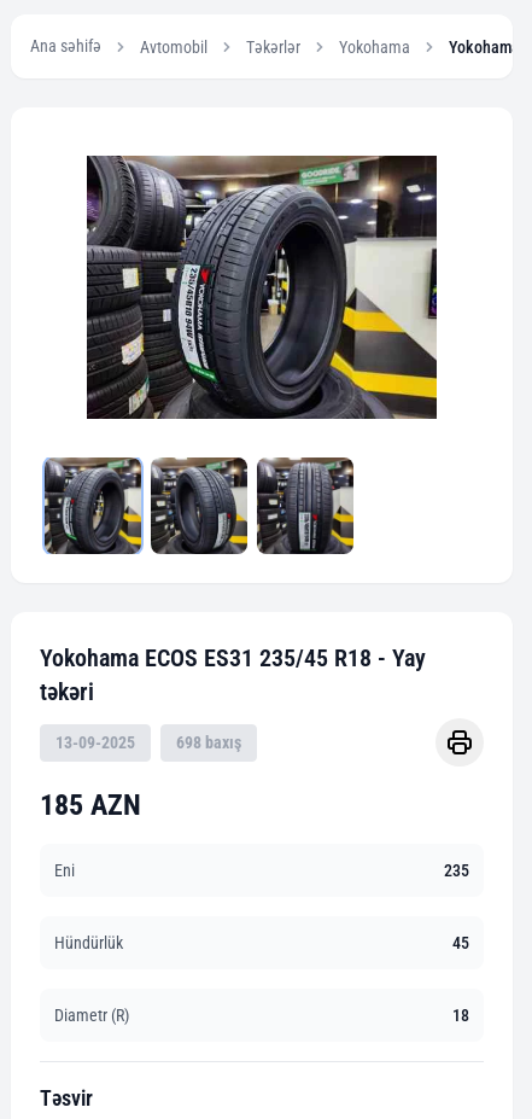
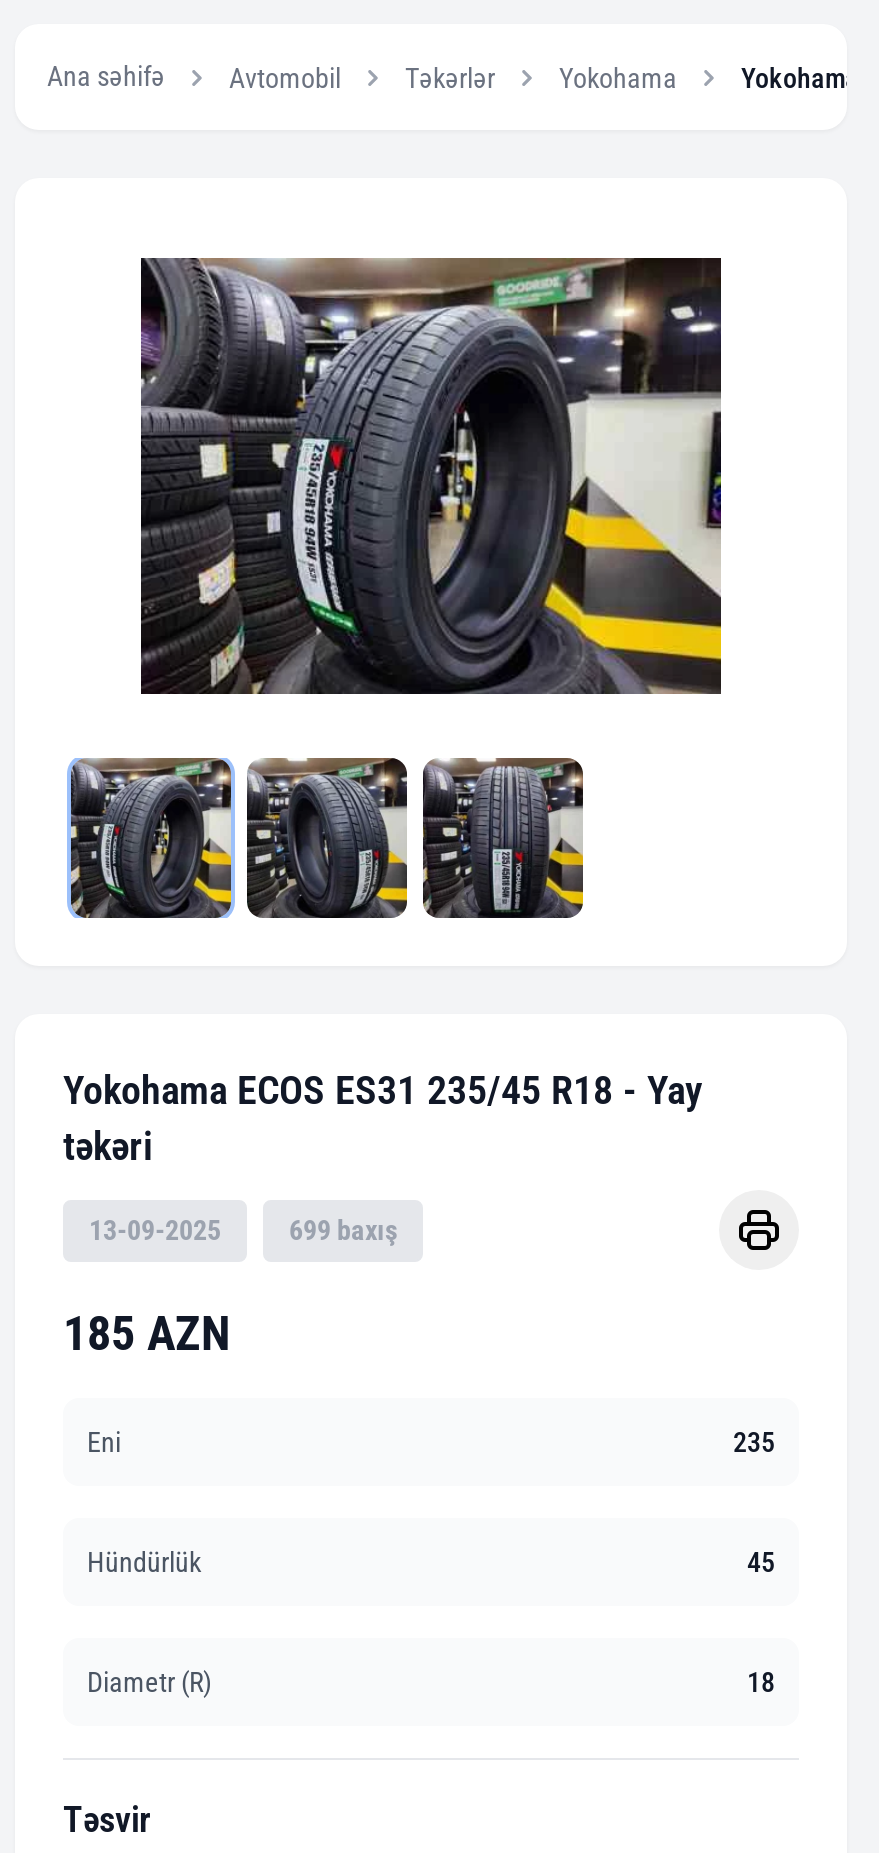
[176,732,241,751] 698 baxış -> [289,1213,397,1245] 699 baxış

